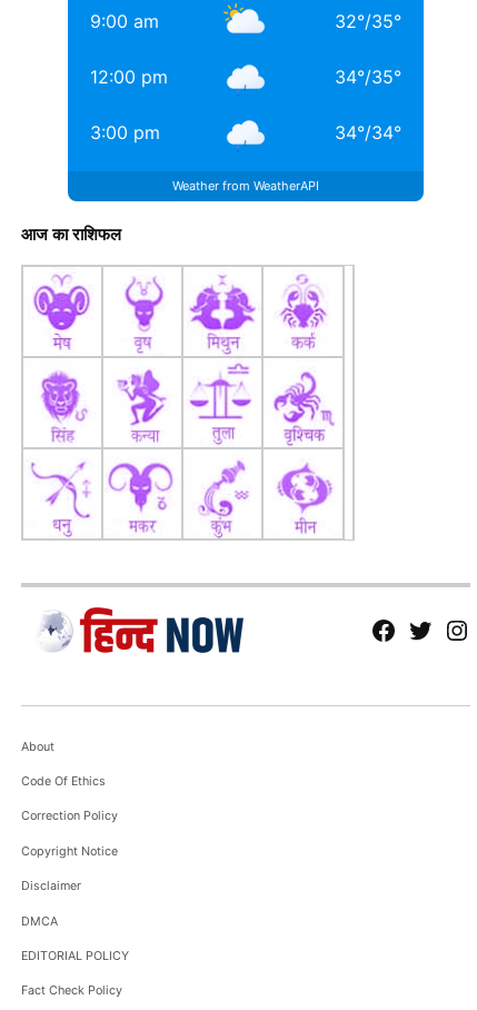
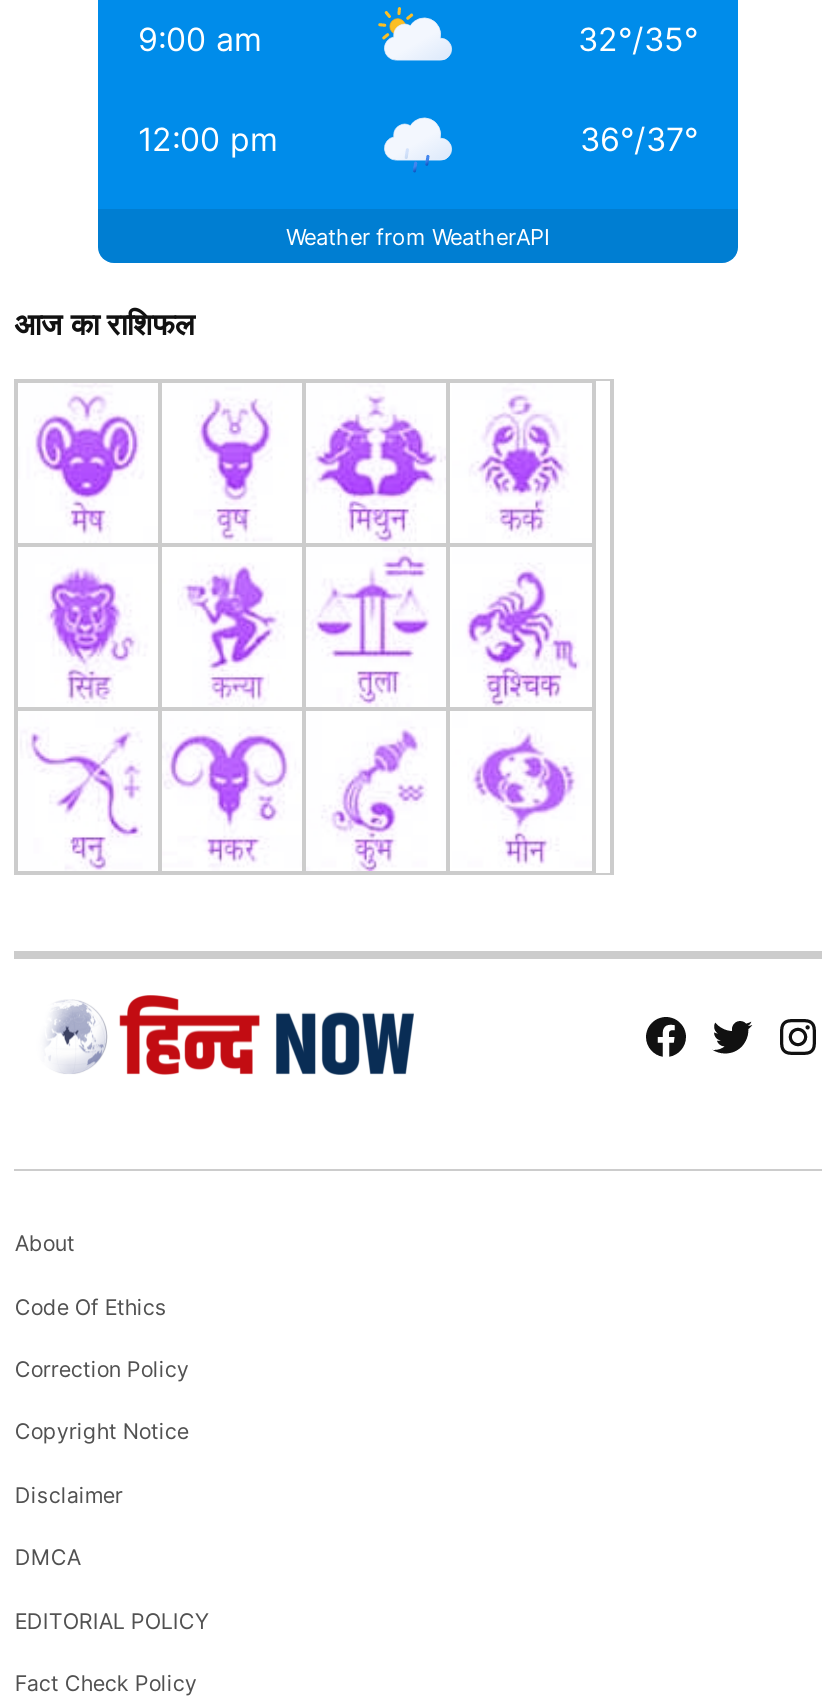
[90,65,401,143] 34°/35° | 3:00 pm | 34°/34° -> [580,119,698,159] 36°/37°

